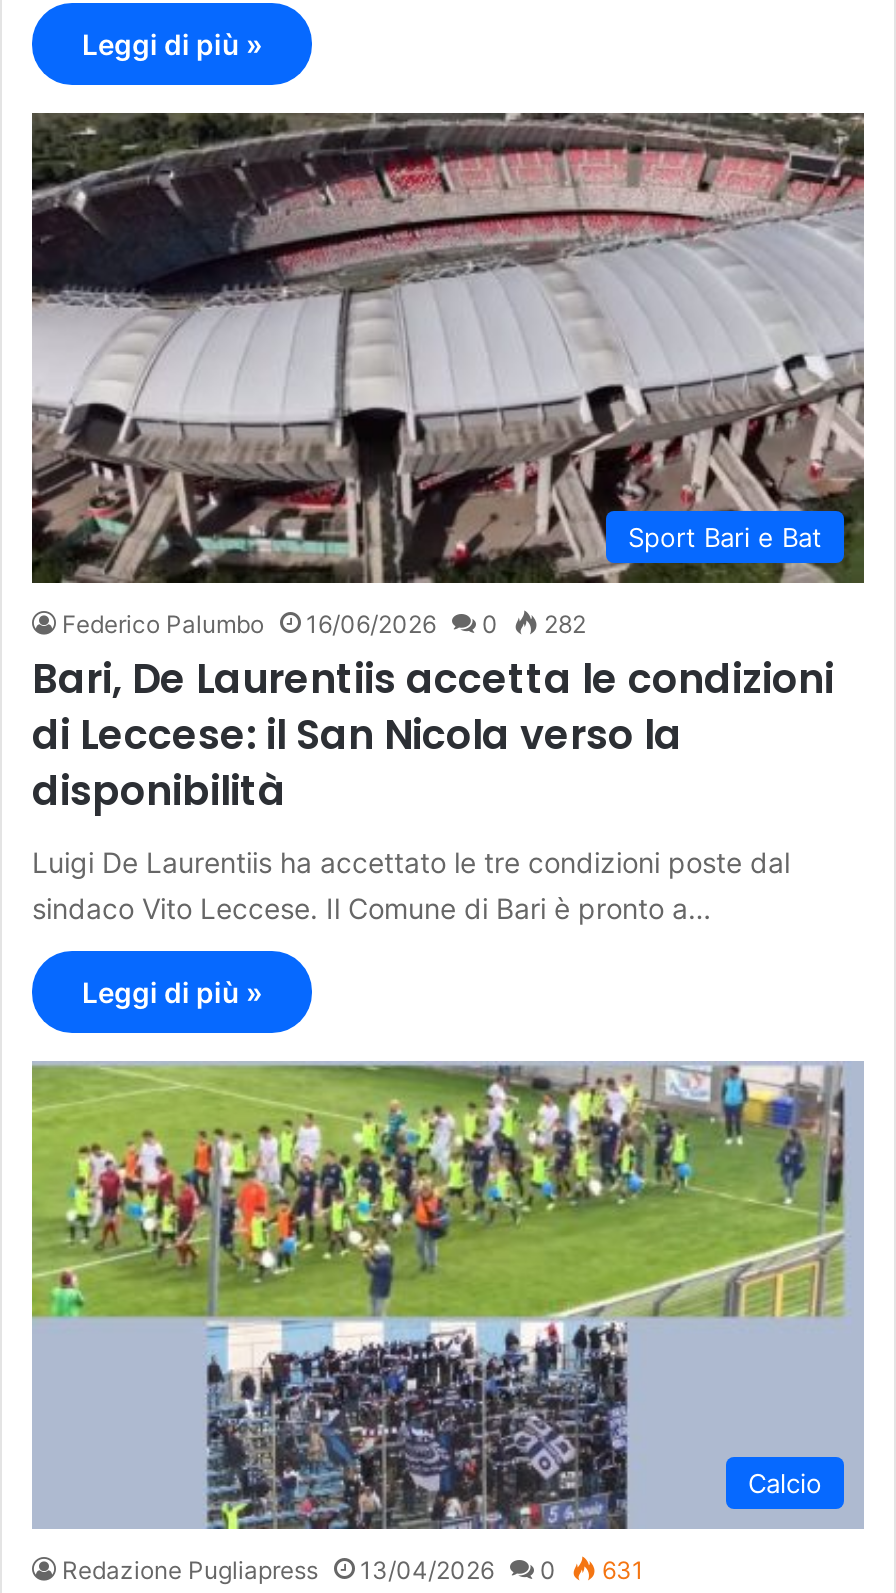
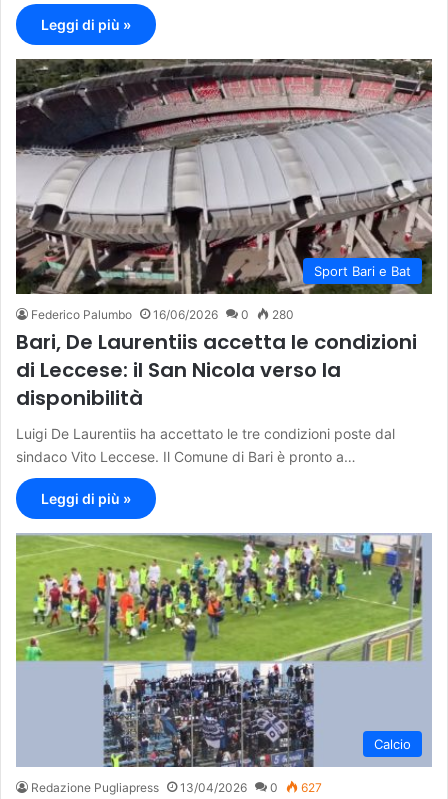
[62,608,586,638] Federico Palumbo 16/06/2026 0 282 -> [31,307,294,322] Federico Palumbo 16/06/2026 0 280
[62,1556,644,1586] Redazione Pugliapress 13/04/2026 0 631 -> [31,780,322,795] Redazione Pugliapress 13/04/2026 0 627

